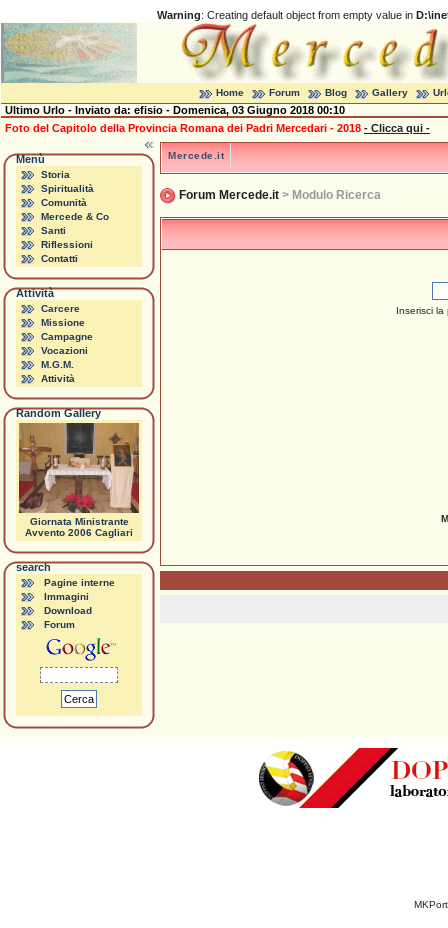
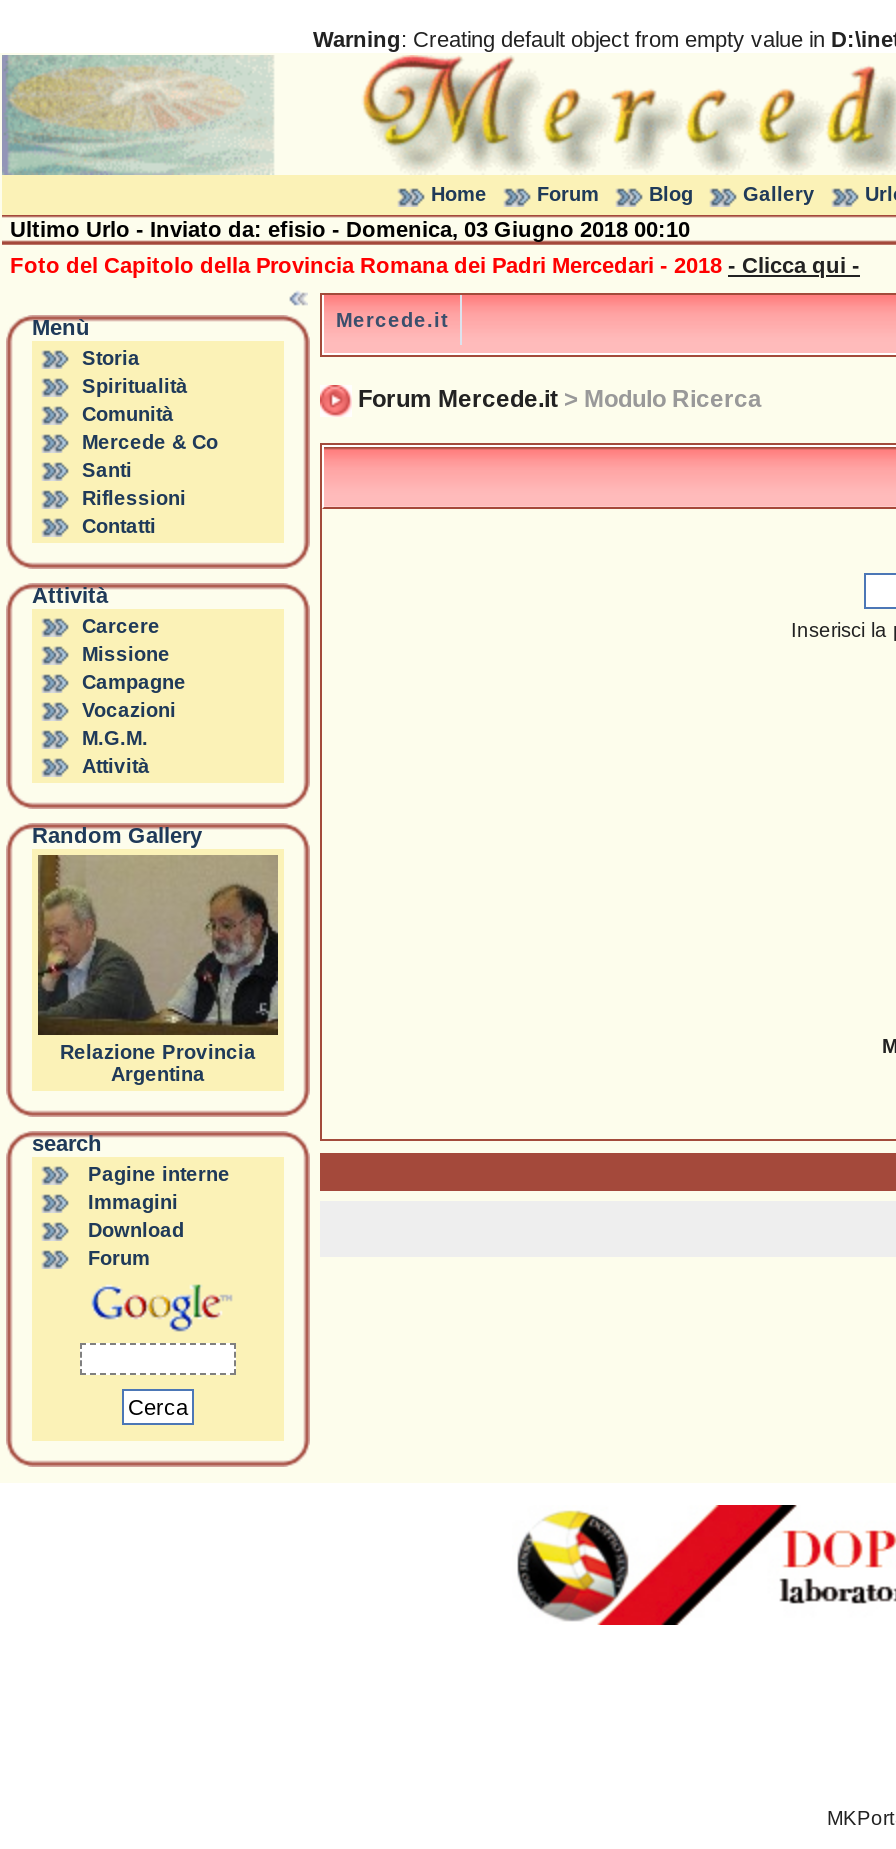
[18,423,140,538] [image] | Giornata Ministrante | Avvento 2006 Cagliari -> [36,855,280,1086] [image] | Relazione Provincia | Argentina

